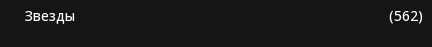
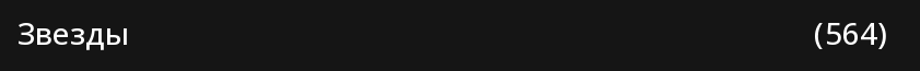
[389,6,423,25] (562) -> [814,13,888,54] (564)

